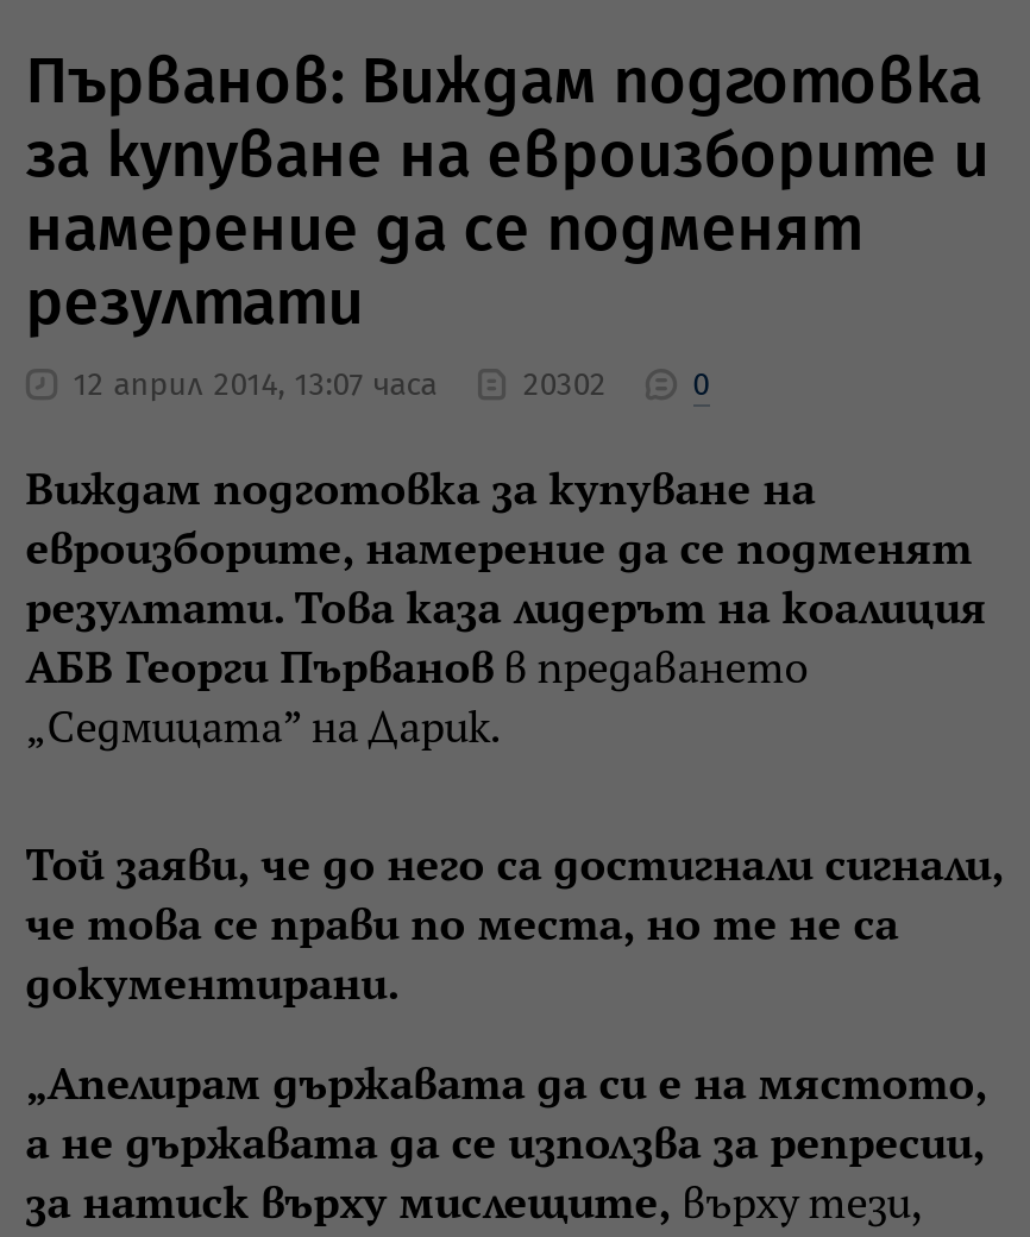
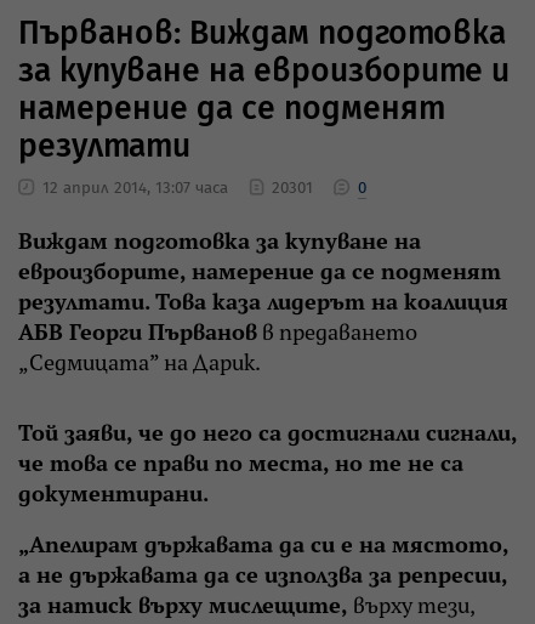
[523,366,606,404] 20302 -> [272,179,313,198] 20301

